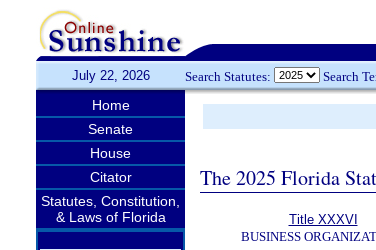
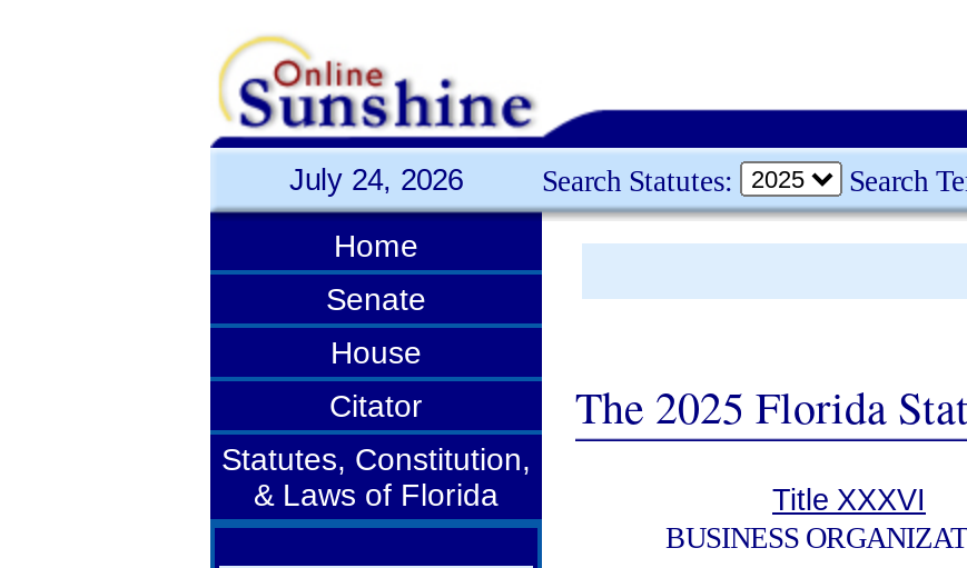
[71,68,149,83] July 22, 2026 -> [289,163,463,197] July 24, 2026

